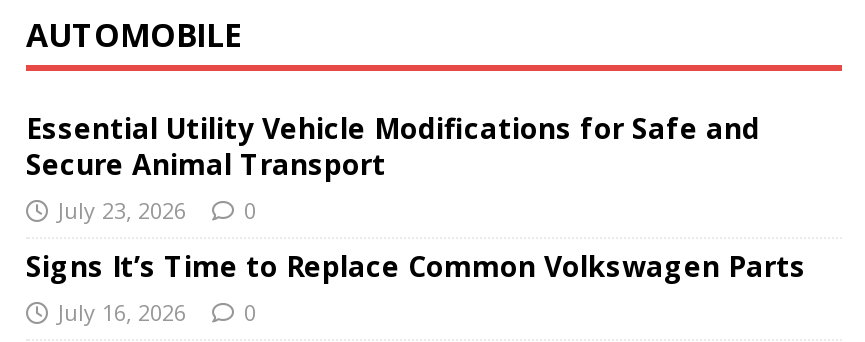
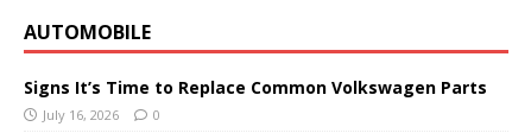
[26,108,760,224] Essential Utility Vehicle Modifications for Safe and | Secure Animal Transport | July 23, 2026 | 0 -> none

